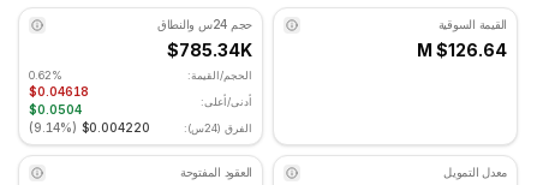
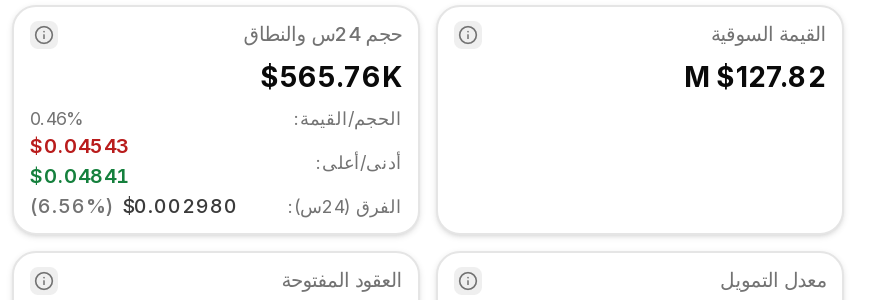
[167,40,252,60] $785.34K -> [260,59,402,93] $565.76K
[436,40,507,60] $126.64 M -> [716,59,826,93] $127.82 M
[29,68,62,82] 0.62% -> [30,107,84,129] 0.46%
[29,84,89,99] $0.04618 -> [30,133,130,157] $0.04543
[29,102,82,117] $0.0504 -> [30,163,128,187] $0.04841
[34,120,72,135] 9.14% -> [38,193,106,217] 6.56%
[82,120,150,135] $0.004220 -> [122,193,238,217] $0.002980

